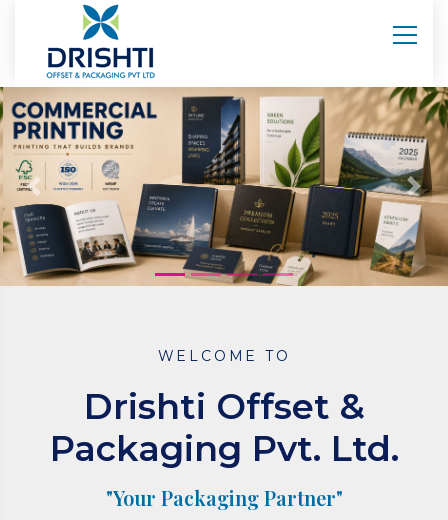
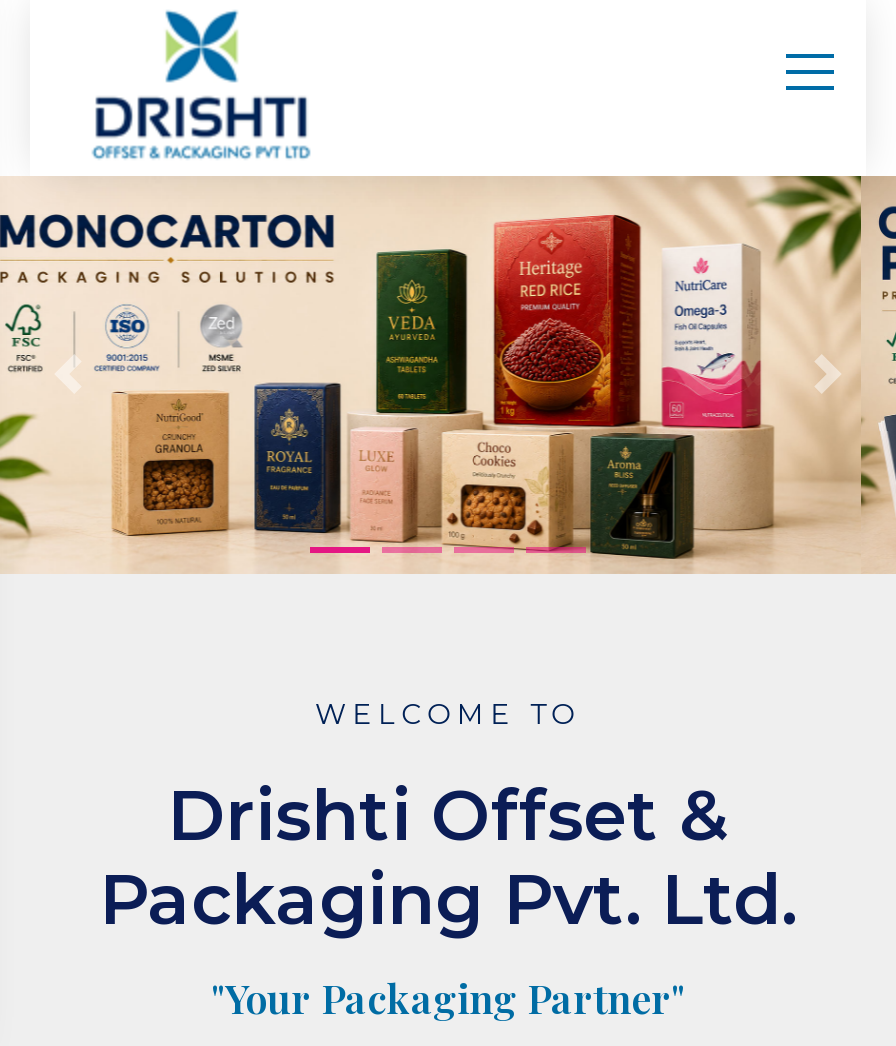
[3,86,445,287] [image] -> [6,174,890,572] [image]

